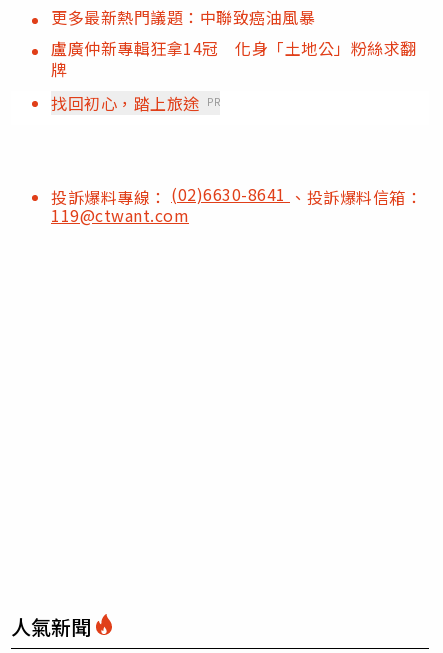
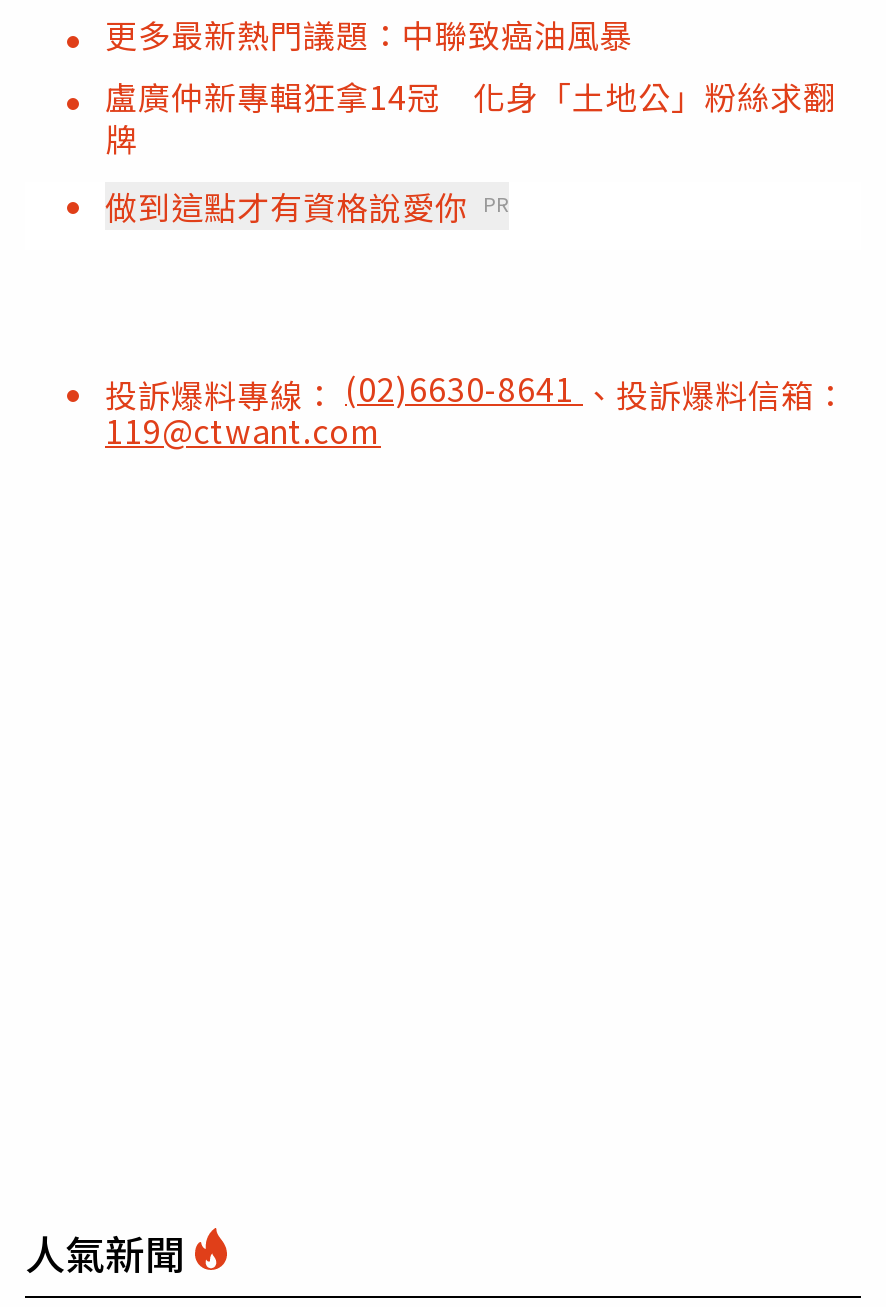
[51,91,220,115] 找回初心，踏上旅途 PR -> [105,181,509,229] 做到這點才有資格說愛你 PR

